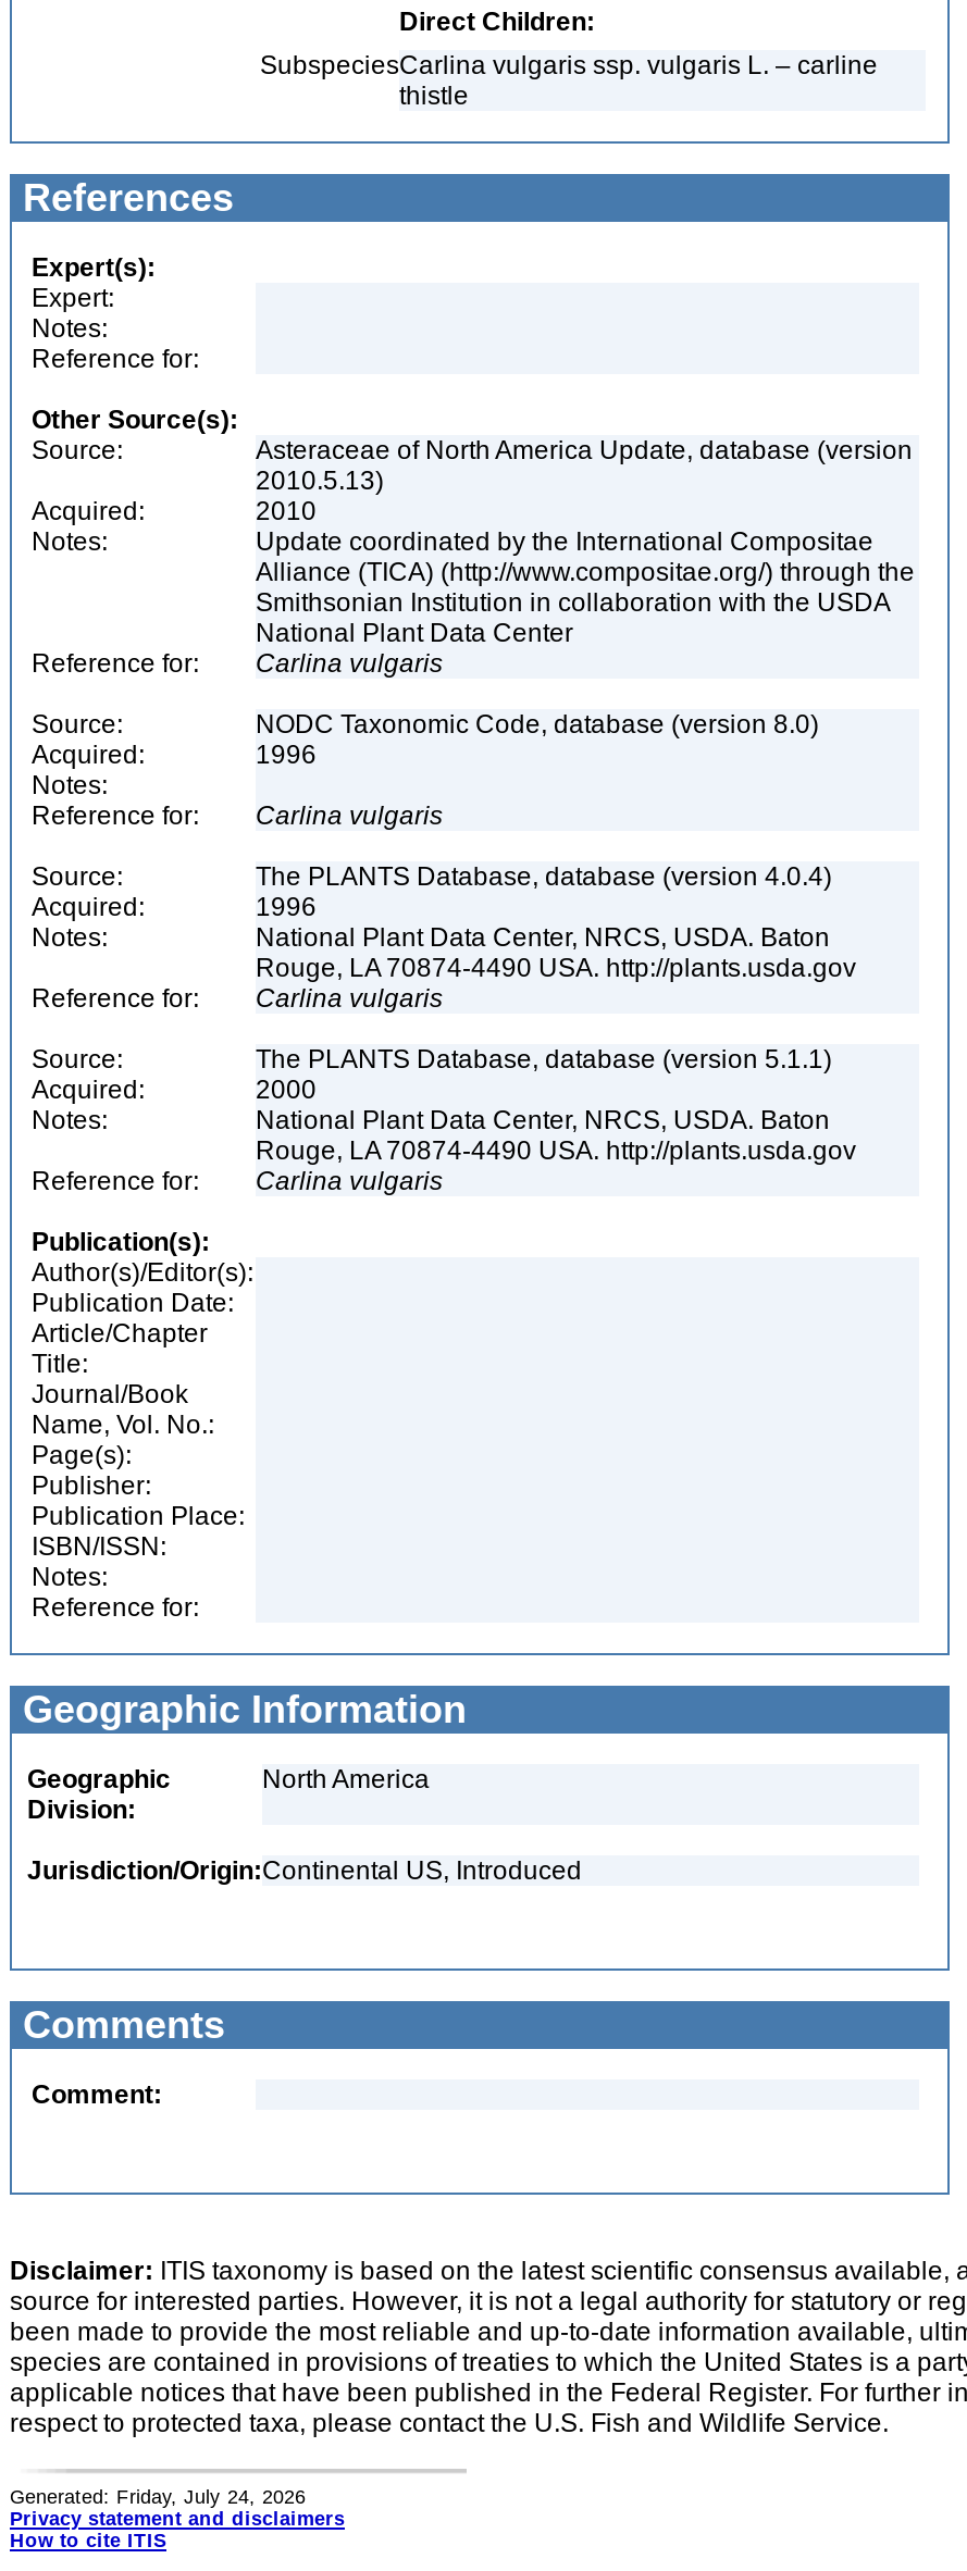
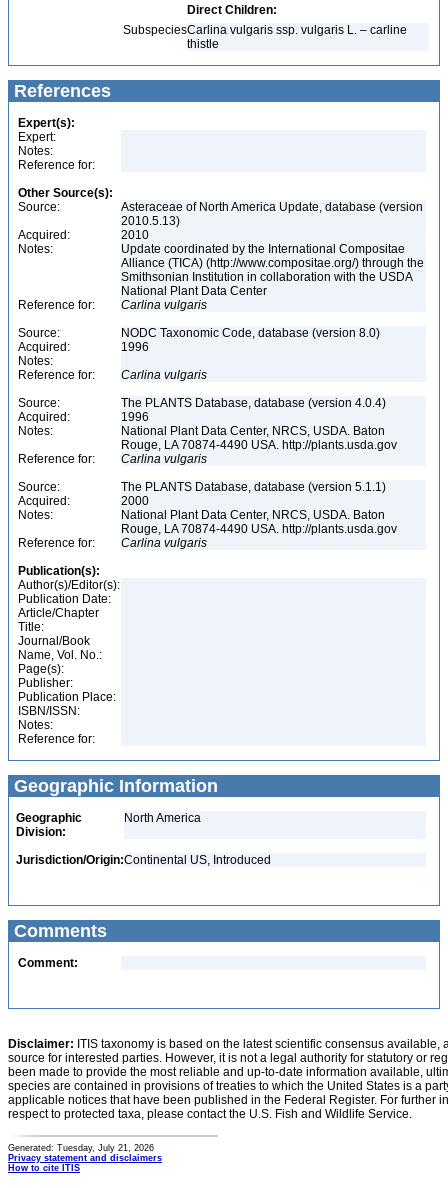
[10,2486,306,2508] Generated: Friday, July 24, 2026 -> [8,1143,154,1153] Generated: Tuesday, July 21, 2026

